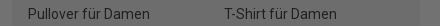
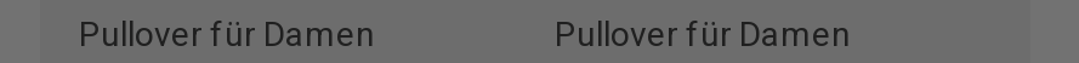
[224,6,337,22] T-Shirt für Damen -> [555,15,851,53] Pullover für Damen

